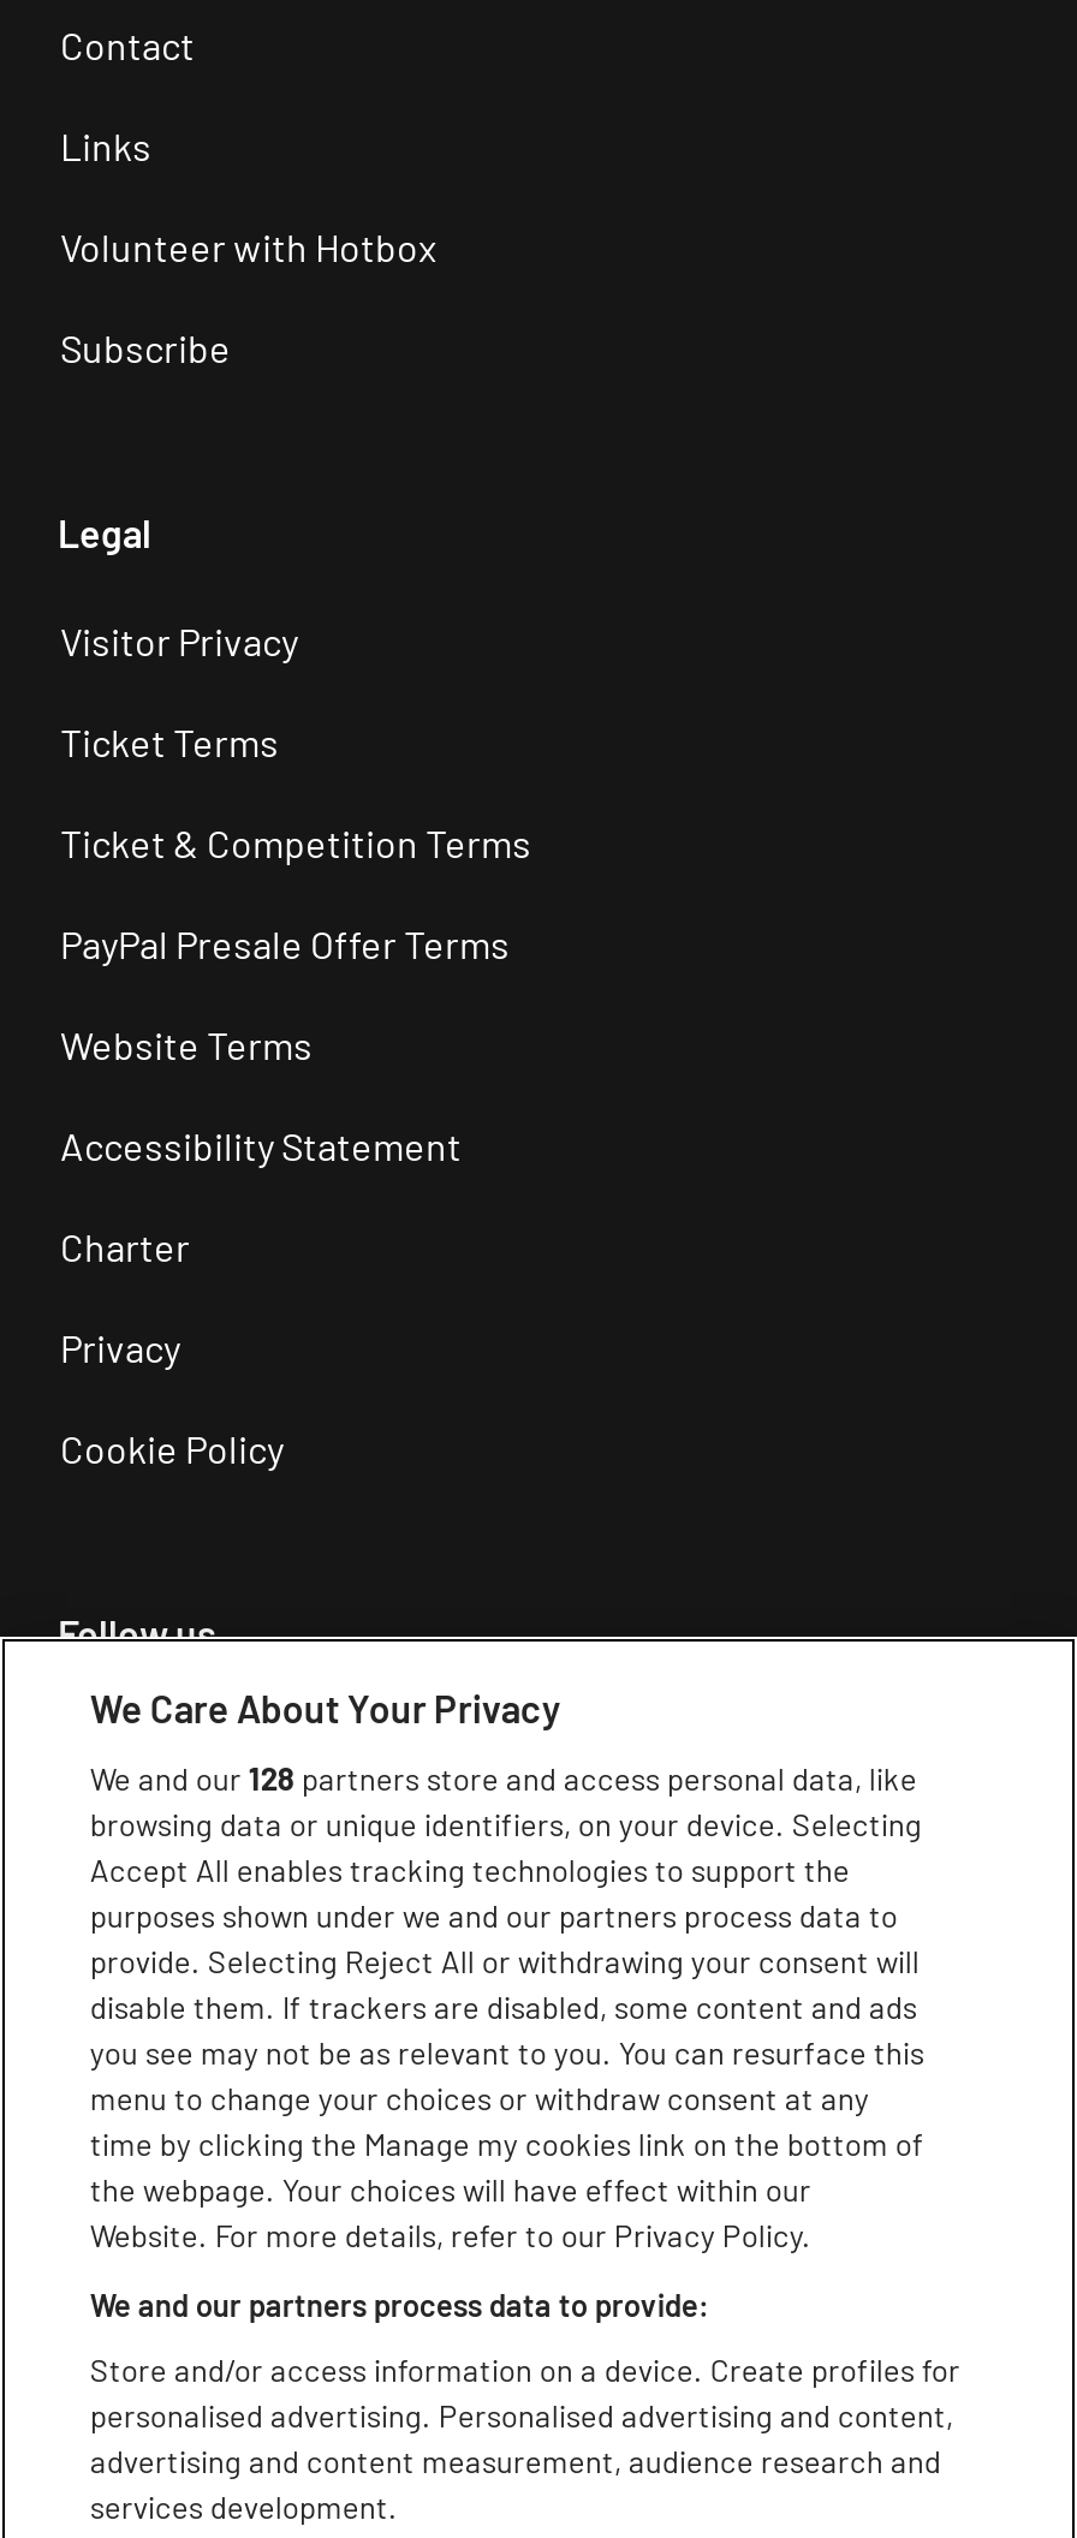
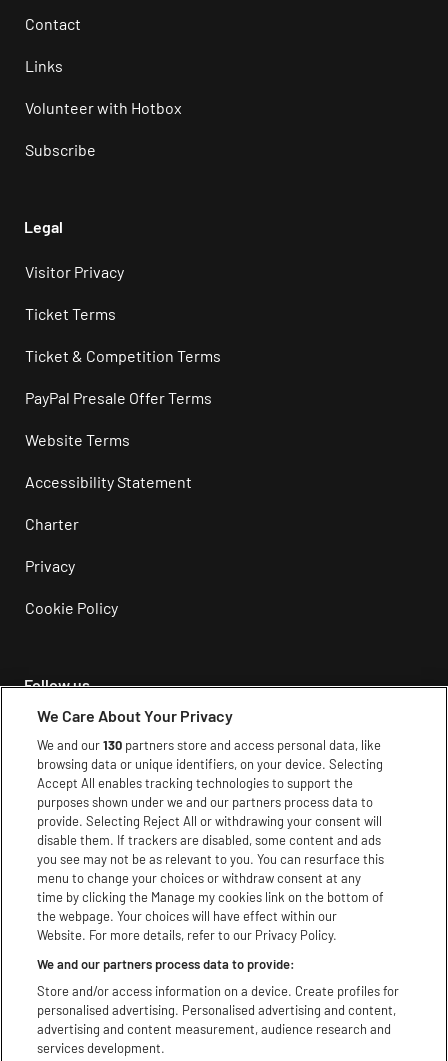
[90,1759,917,1798] We and our 128 partners store and access personal data, like -> [37,737,381,753] We and our 130 partners store and access personal data, like

